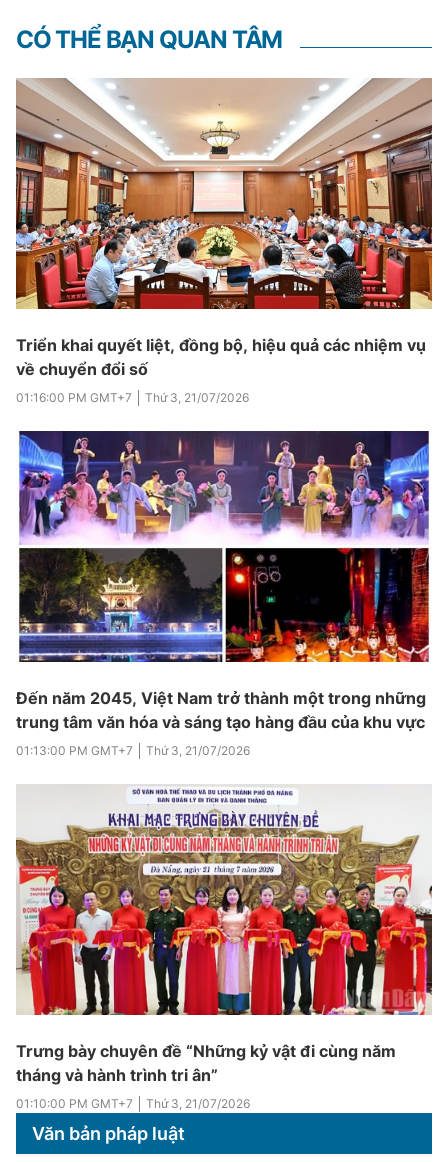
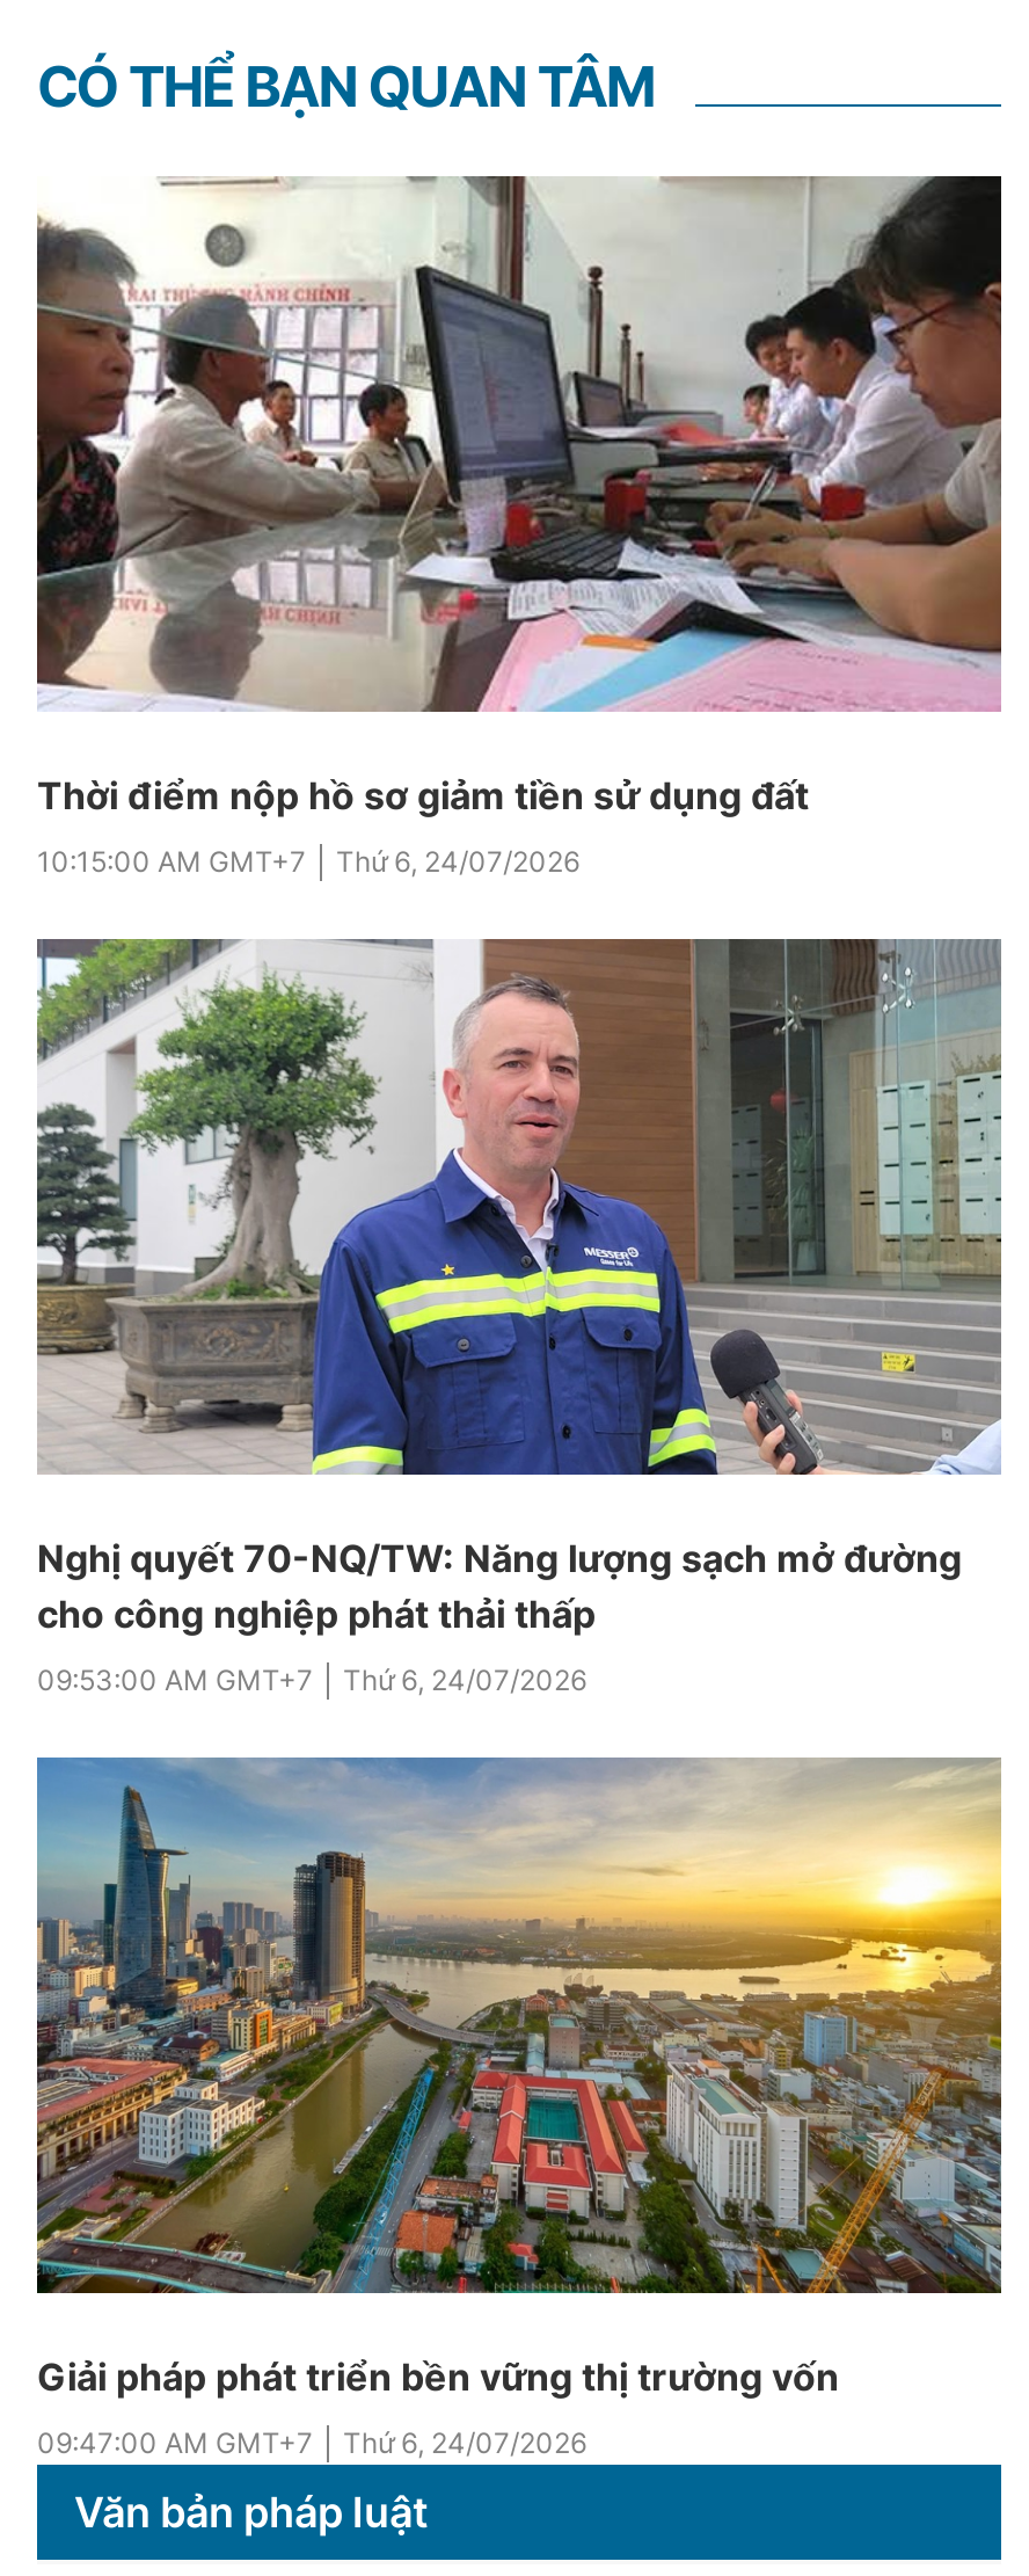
[15,77,433,310] [image] -> [37,174,1001,642] [image]
[16,335,426,379] Triển khai quyết liệt, đồng bộ, hiệu quả các nhiệm vụ | về chuyển đổi số -> [37,772,809,818] Thời điểm nộp hồ sơ giảm tiền sử dụng đất
[16,390,249,405] 01:16:00 PM GMT+7 | Thứ 3, 21/07/2026 -> [37,844,579,878] 10:15:00 AM GMT+7 | Thứ 6, 24/07/2026
[16,430,432,732] [image] | Đến năm 2045, Việt Nam trở thành một trong những | trung tâm văn hóa và sáng tạo hàng đầu của khu vực -> [35,937,1004,1637] [image] | Nghị quyết 70-NQ/TW: Năng lượng sạch mở đường | cho công nghiệp phát thải thấp
[16,743,250,758] 01:13:00 PM GMT+7 | Thứ 3, 21/07/2026 -> [37,1662,586,1697] 09:53:00 AM GMT+7 | Thứ 6, 24/07/2026
[16,790,432,1085] [image] | Trưng bày chuyên đề “Những kỷ vật đi cùng năm | tháng và hành trình tri ân” -> [35,1758,1004,2400] [image] | Giải pháp phát triển bền vững thị trường vốn
[16,1096,250,1111] 01:10:00 PM GMT+7 | Thứ 3, 21/07/2026 -> [37,2426,586,2460] 09:47:00 AM GMT+7 | Thứ 6, 24/07/2026

